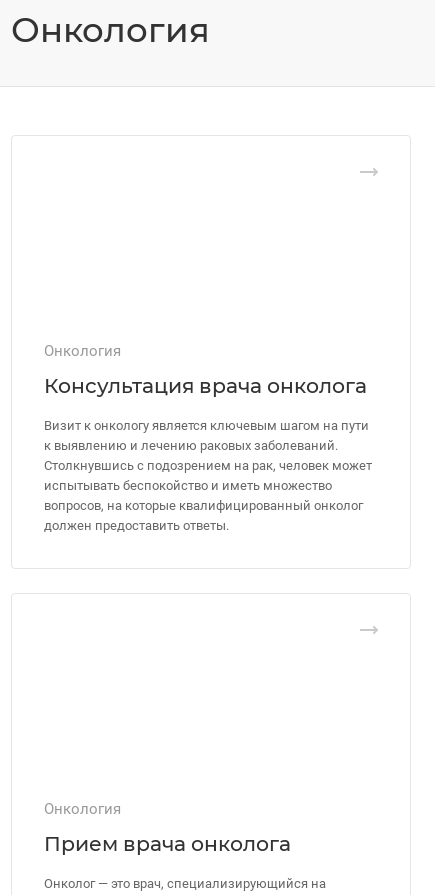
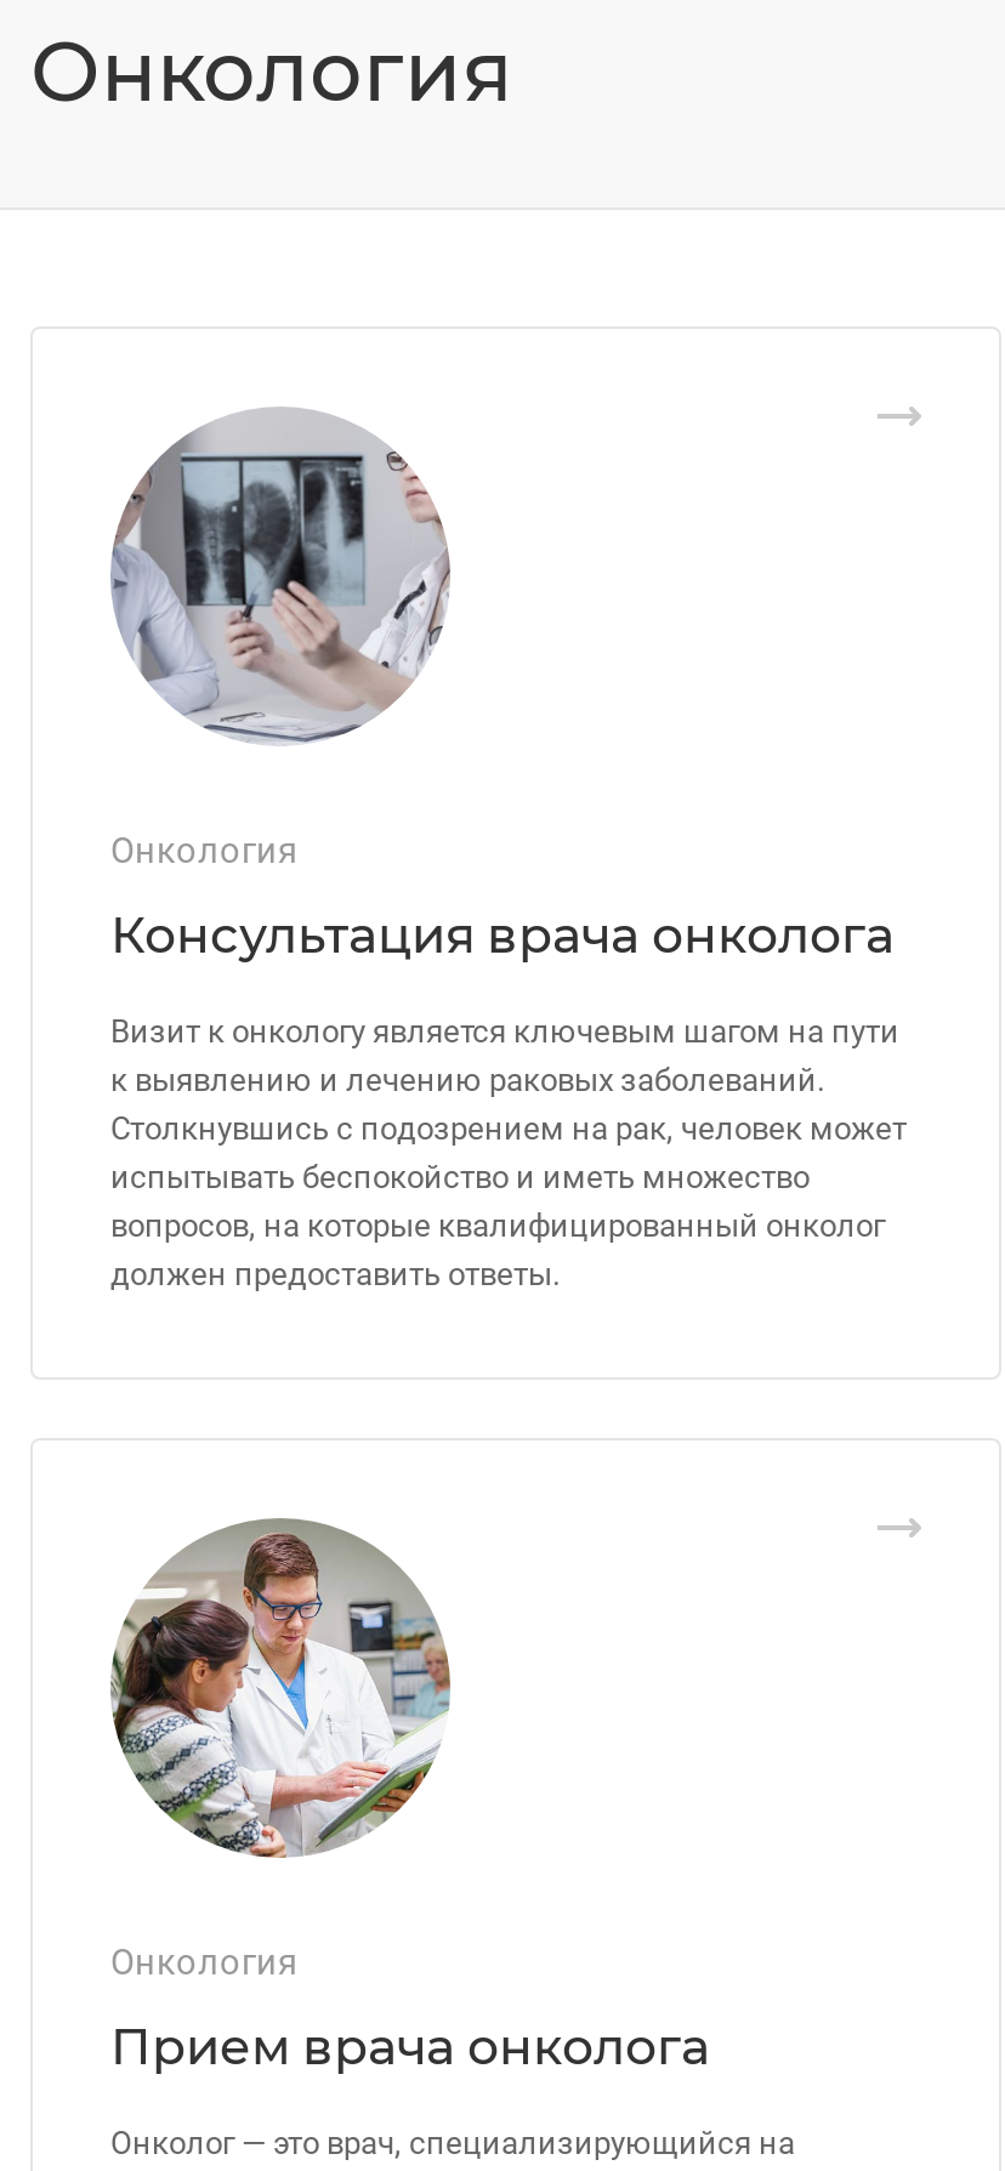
none -> [108,407,453,746] [image]
none -> [108,1516,453,1860] [image]

